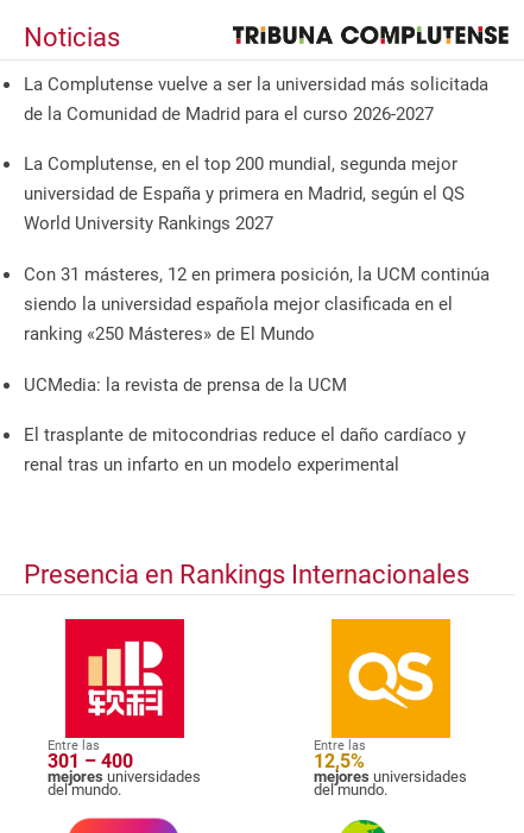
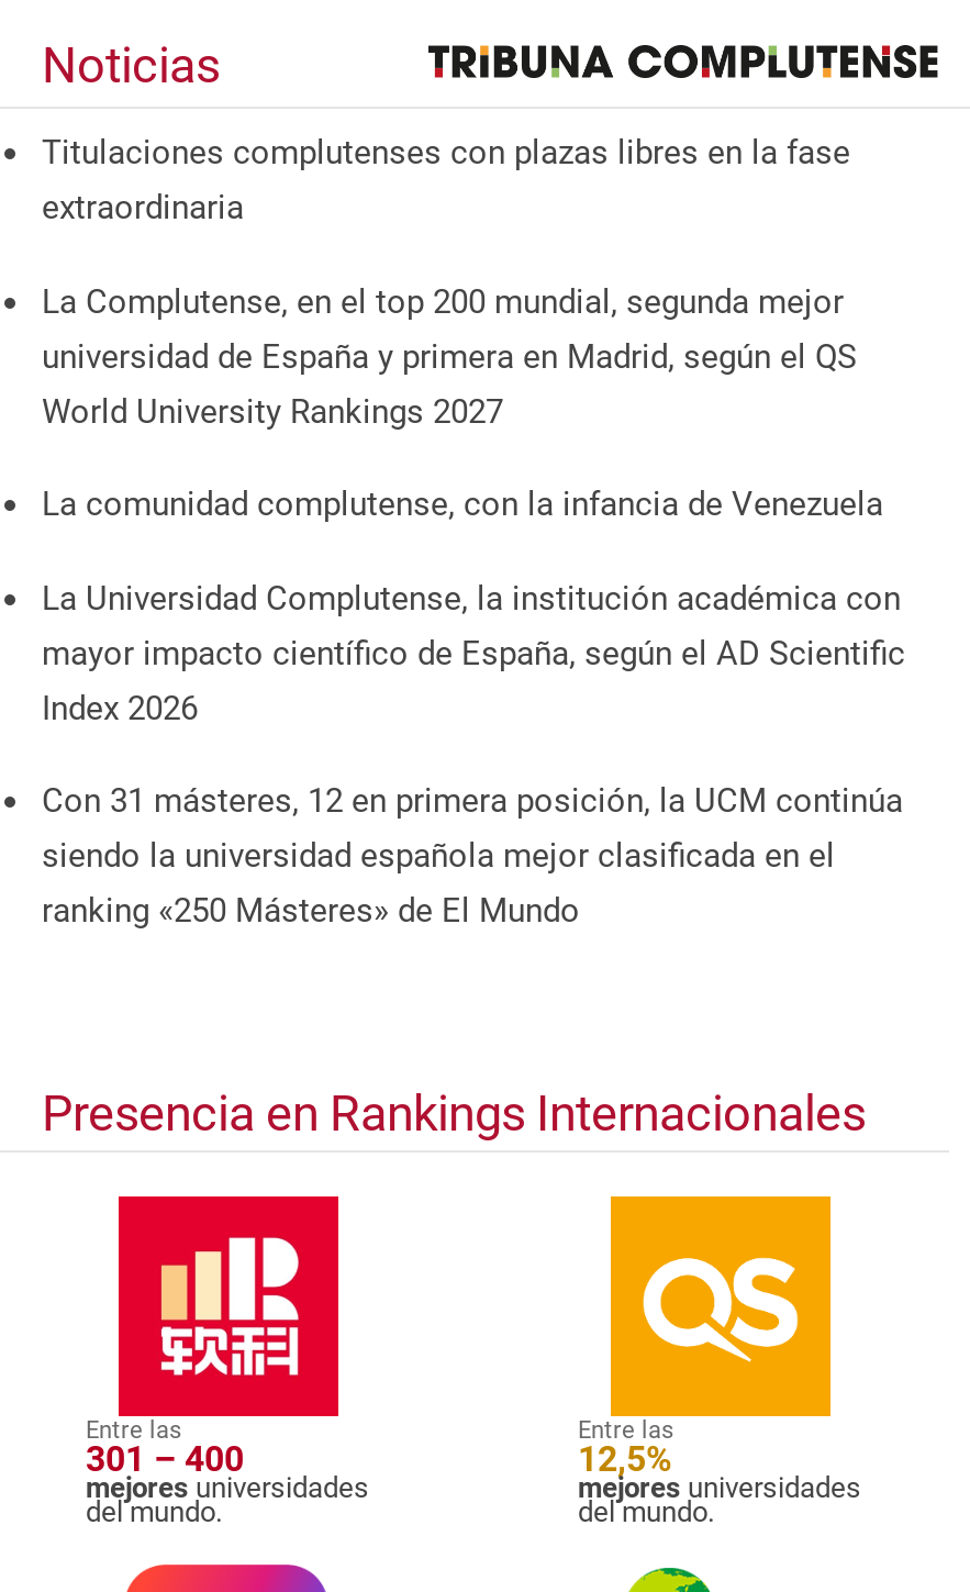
[24,73,488,125] La Complutense vuelve a ser la universidad más solicitada | de la Comunidad de Madrid para el curso 2026-2027 -> [42,133,850,227] Titulaciones complutenses con plazas libres en la fase | extraordinaria
none -> [42,485,905,728] La comunidad complutense, con la infancia de Venezuela | La Universidad Complutense, la institución académica con | mayor impacto científico de España, según el AD Scientific | Index 2026
moved [24,264,490,345] -> [42,782,903,931]: Con 31 másteres, 12 en primera posición, la UCM continúa | siendo la universidad española mejor clasificada en el | ranking «250 Másteres» de El Mundo
[24,374,466,476] UCMedia: la revista de prensa de la UCM | El trasplante de mitocondrias reduce el daño cardíaco y | renal tras un infarto en un modelo experimental -> none

